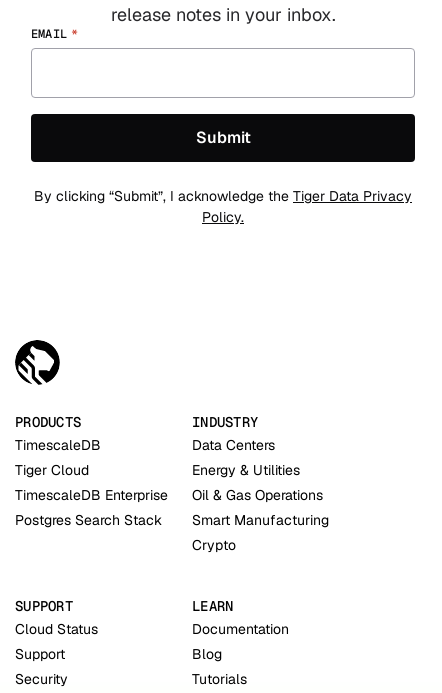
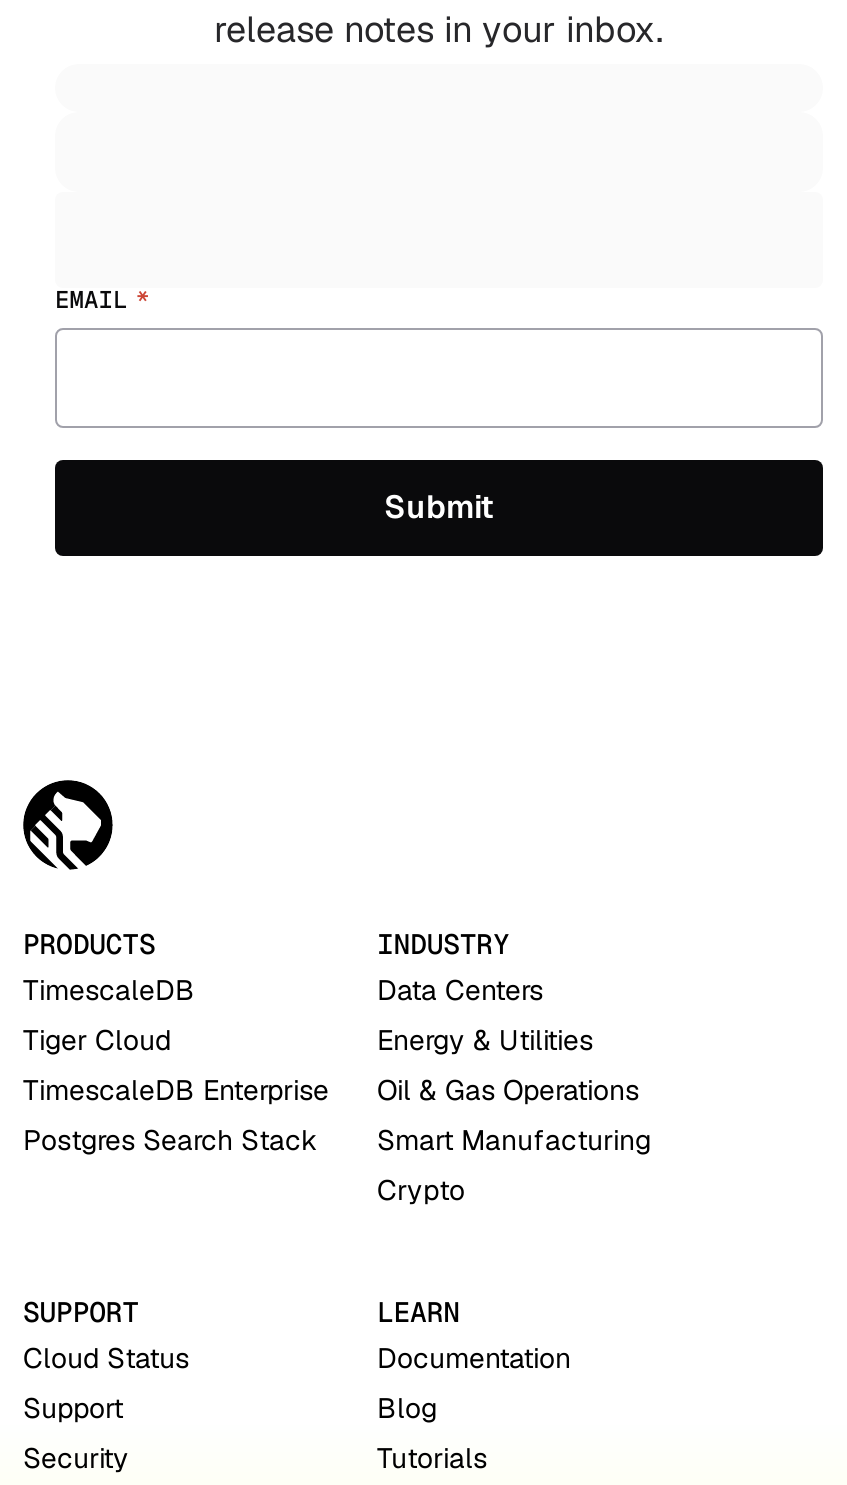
moved [31,26,78,42] -> [55,284,150,316]: EMAIL *
[34,187,412,226] By clicking “Submit”, I acknowledge the Tiger Data Privacy | Policy. -> none

